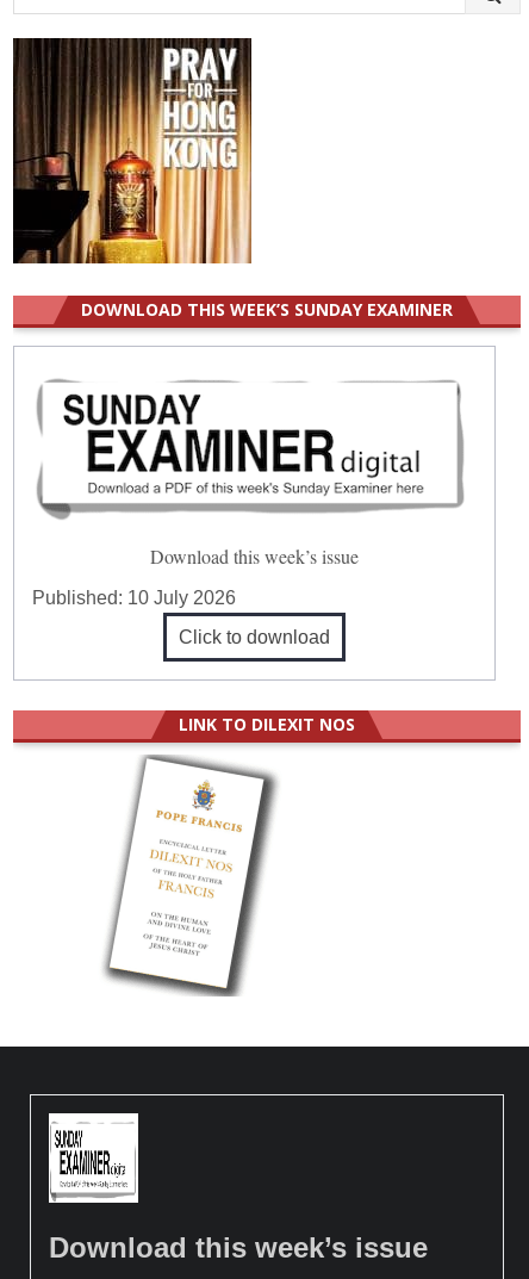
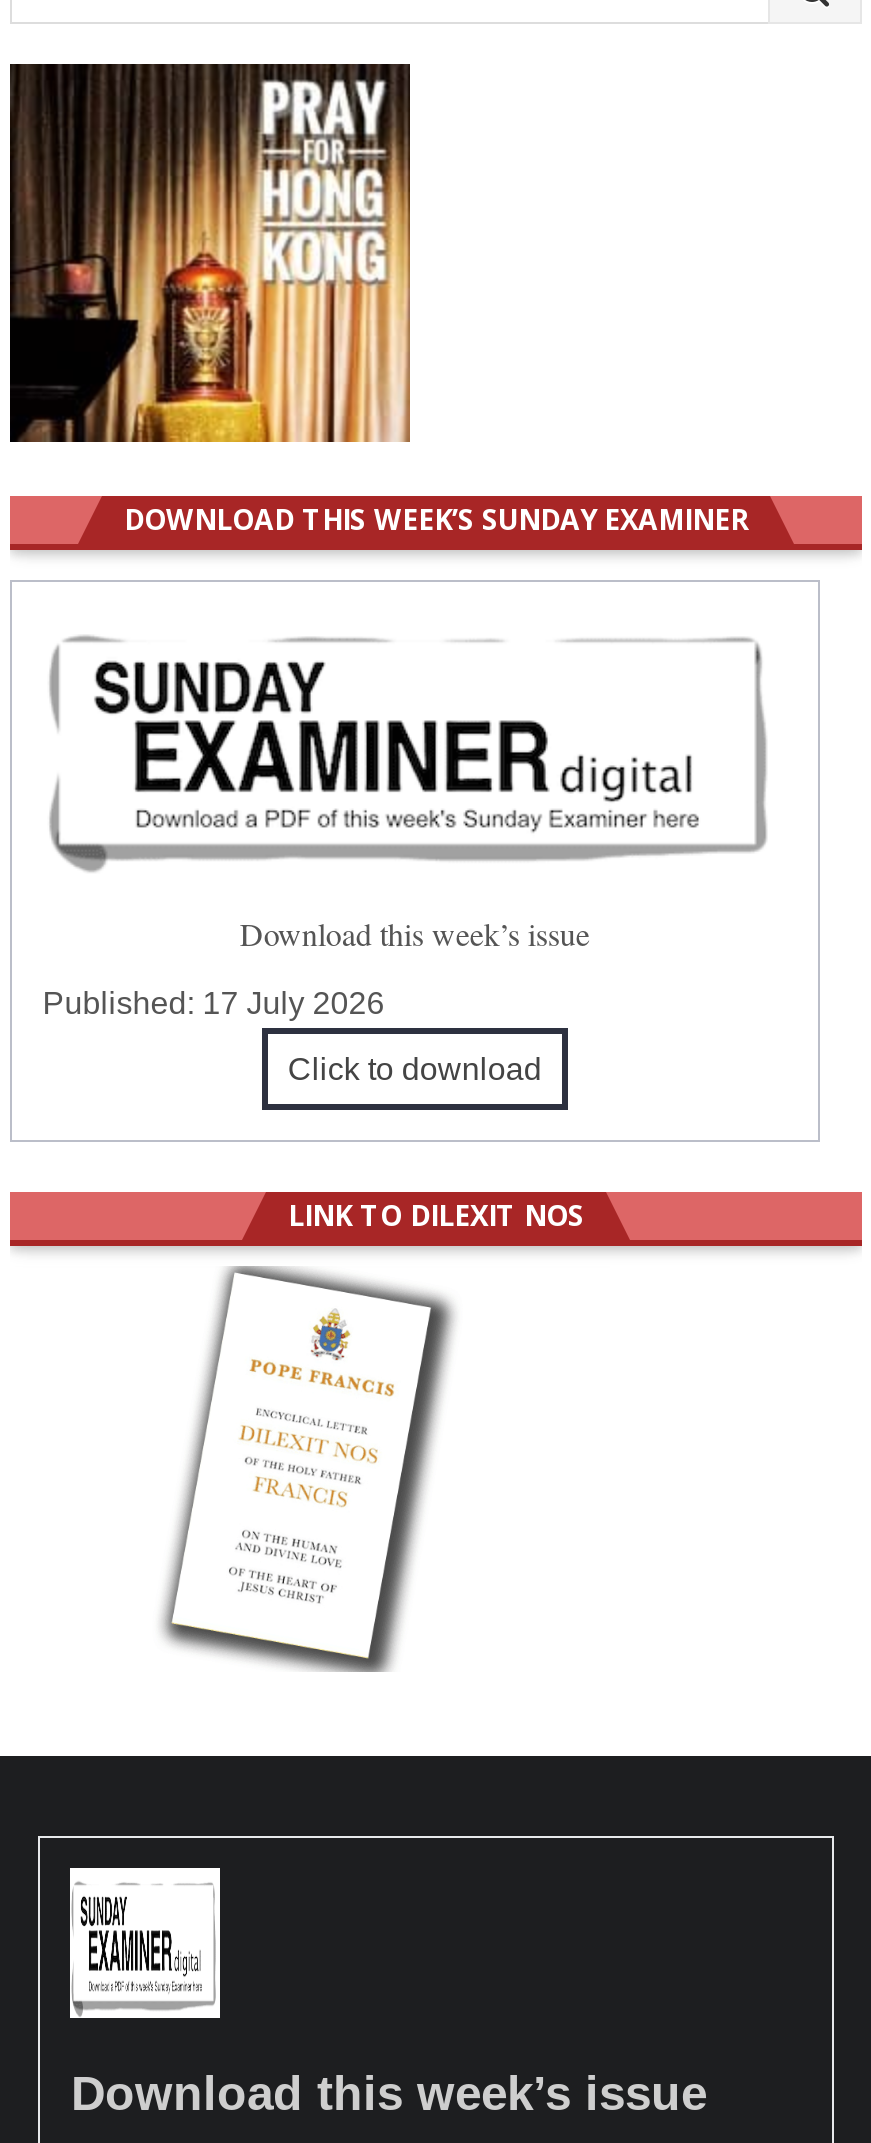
[32,587,236,608] Published: 10 July 2026 -> [42,985,384,1019] Published: 17 July 2026

